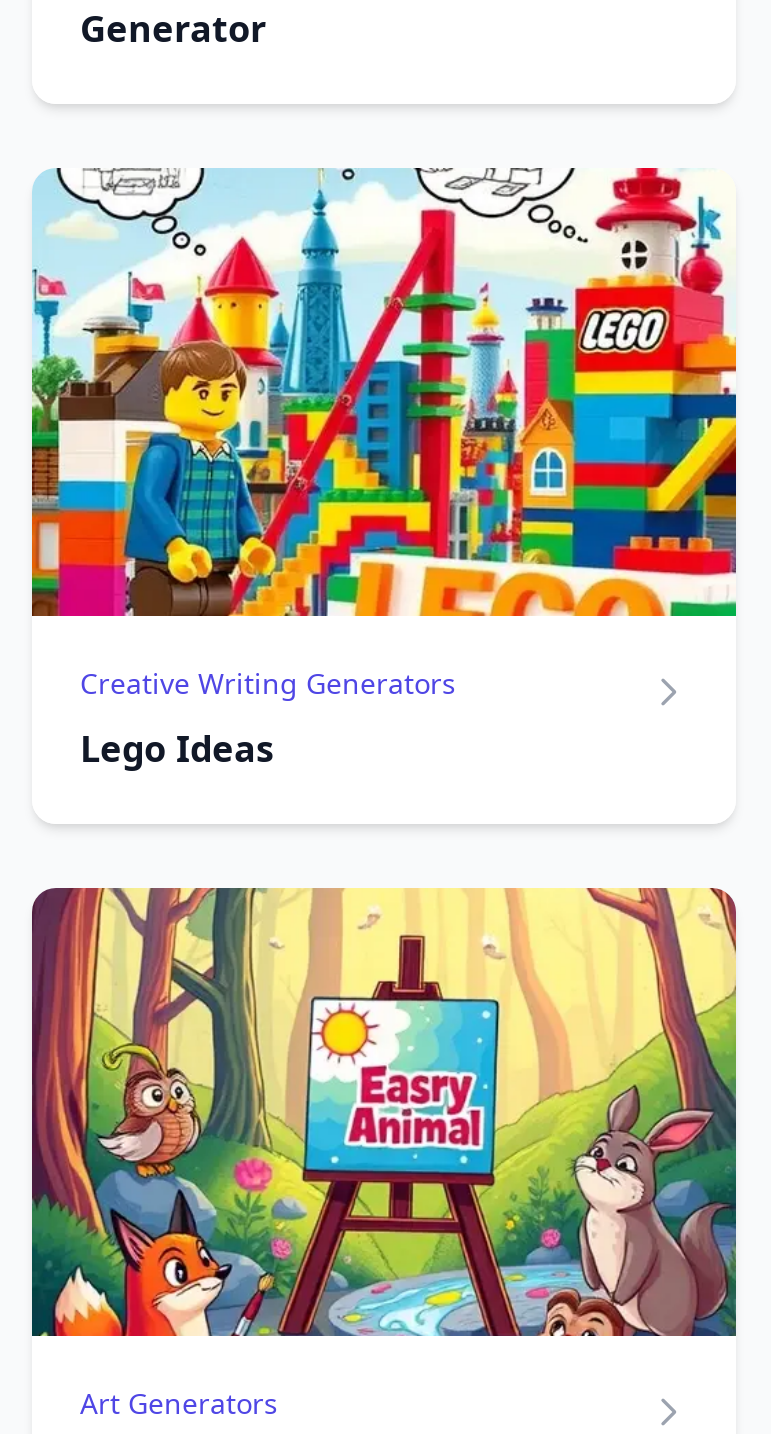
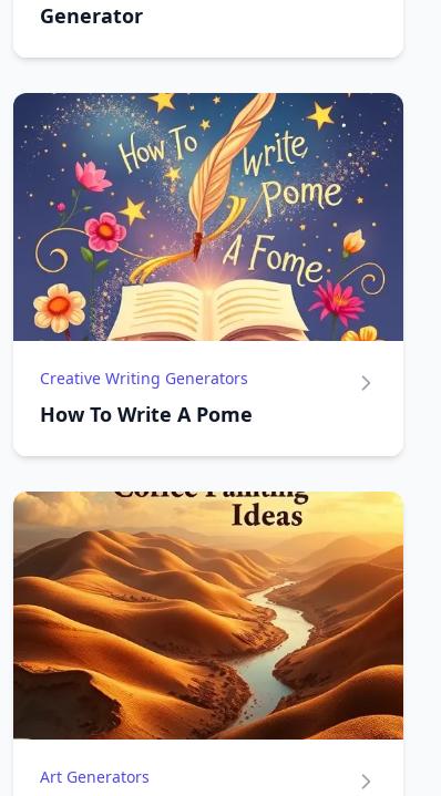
[30,166,738,618] [image] -> [12,92,404,342] [image]
[80,724,274,772] Lego Ideas -> [40,401,253,427] How To Write A Pome
[30,886,738,1338] [image] -> [12,490,404,741] [image]

